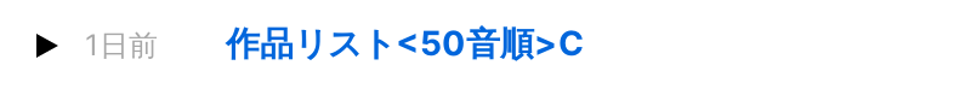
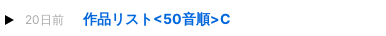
[85,21,585,62] 1日前 作品リスト<50音順>C -> [25,10,231,27] 20日前 作品リスト<50音順>C

